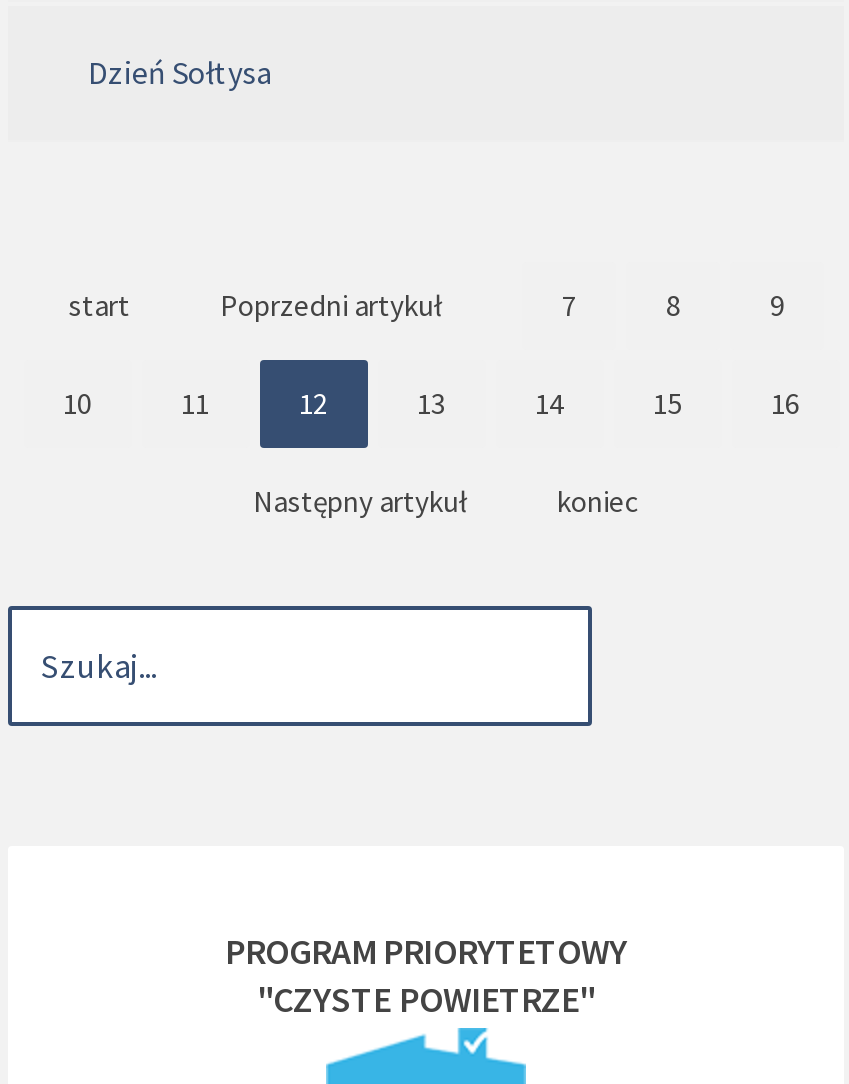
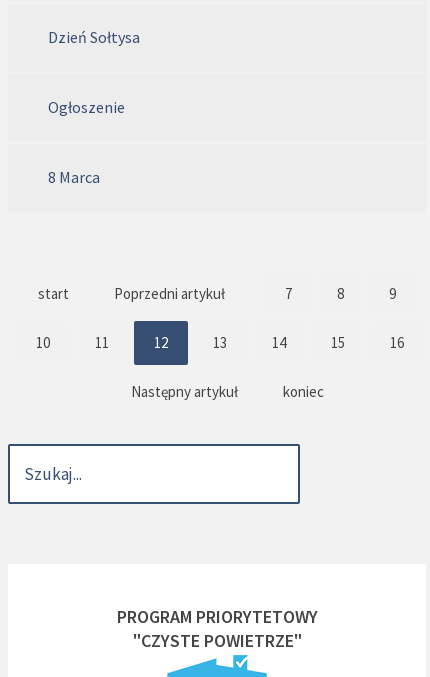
none -> [48,97,125,187] Ogłoszenie | 8 Marca

